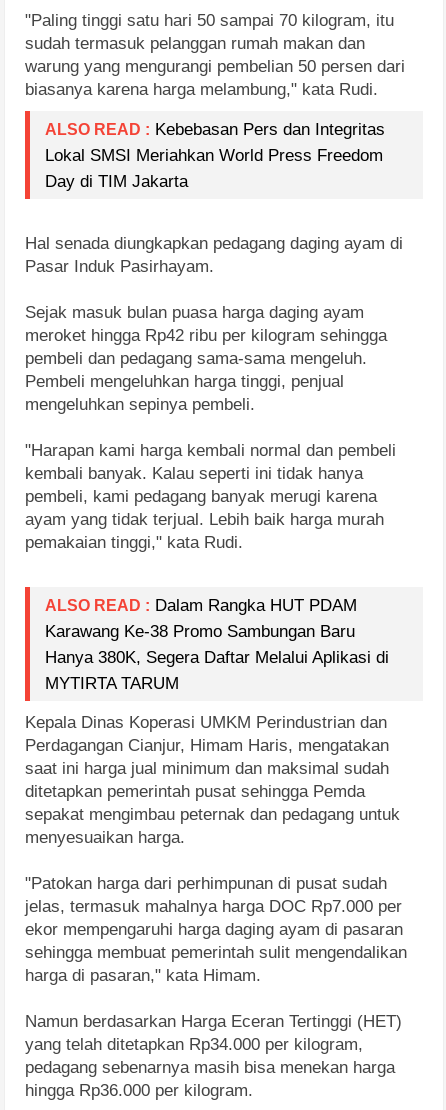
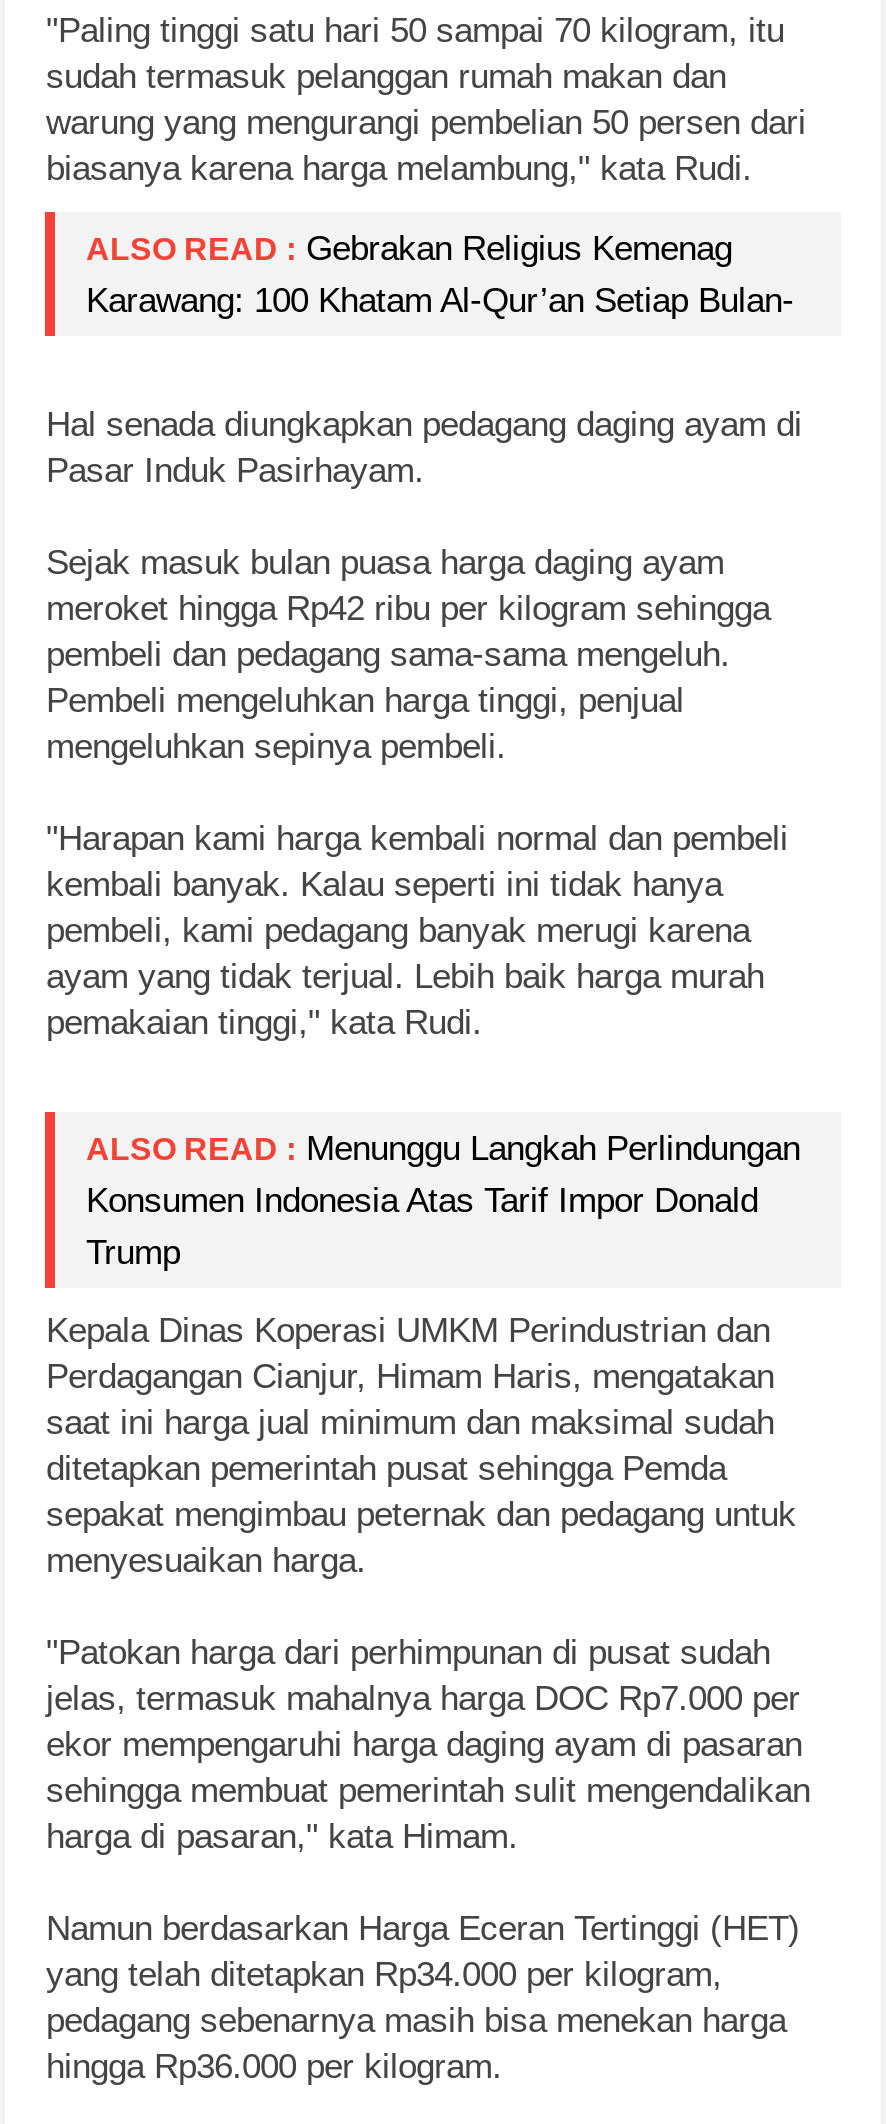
[45,119,385,191] ALSO READ : Kebebasan Pers dan Integritas | Lokal SMSI Meriahkan World Press Freedom | Day di TIM Jakarta -> [86,228,794,320] ALSO READ : Gebrakan Religius Kemenag | Karawang: 100 Khatam Al-Qur’an Setiap Bulan-
[45,595,389,693] ALSO READ : Dalam Rangka HUT PDAM | Karawang Ke-38 Promo Sambungan Baru | Hanya 380K, Segera Daftar Melalui Aplikasi di | MYTIRTA TARUM -> [86,1128,800,1272] ALSO READ : Menunggu Langkah Perlindungan | Konsumen Indonesia Atas Tarif Impor Donald | Trump

